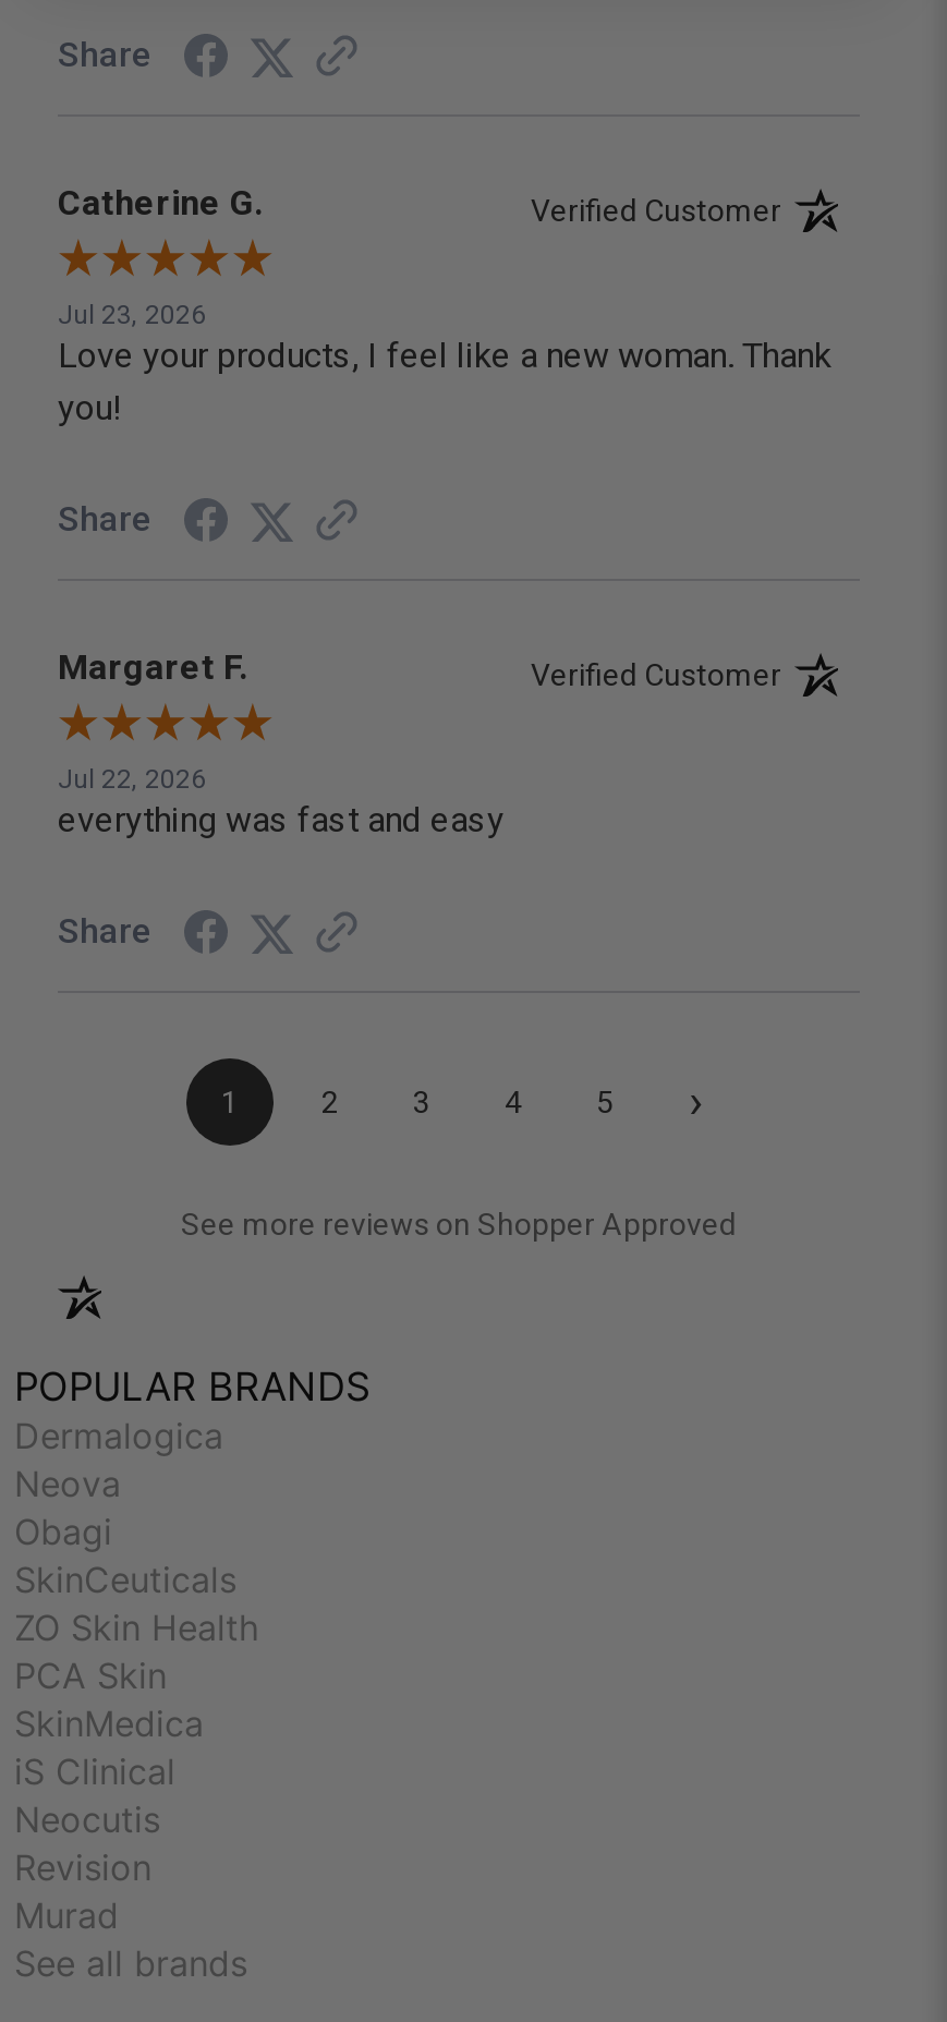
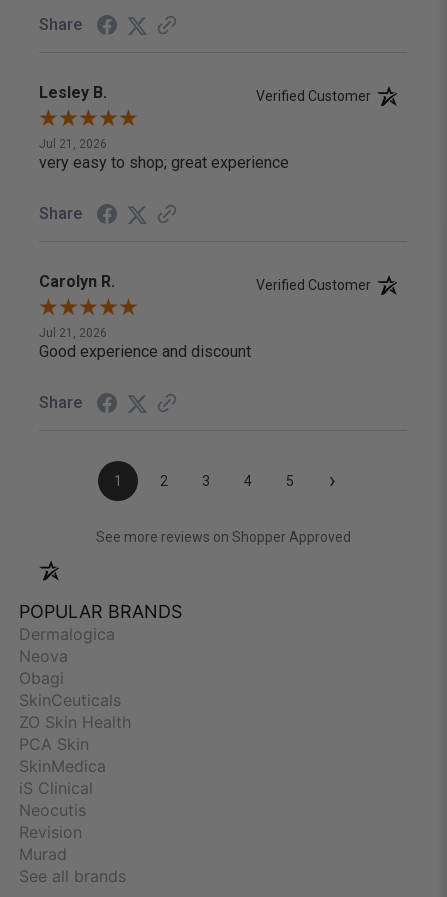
[58,182,263,223] Catherine G. -> [39,83,107,102] Lesley B.
[58,300,831,429] Jul 23, 2026 | Love your products, I feel like a new woman. Thank | you! -> [39,137,289,172] Jul 21, 2026 | very easy to shop; great experience
[58,647,247,688] Margaret F. -> [39,272,115,291] Carolyn R.
[58,764,505,841] Jul 22, 2026 | everything was fast and easy -> [39,326,251,361] Jul 21, 2026 | Good experience and discount

